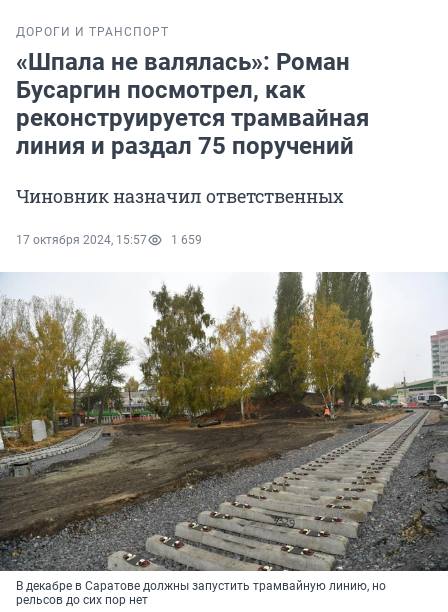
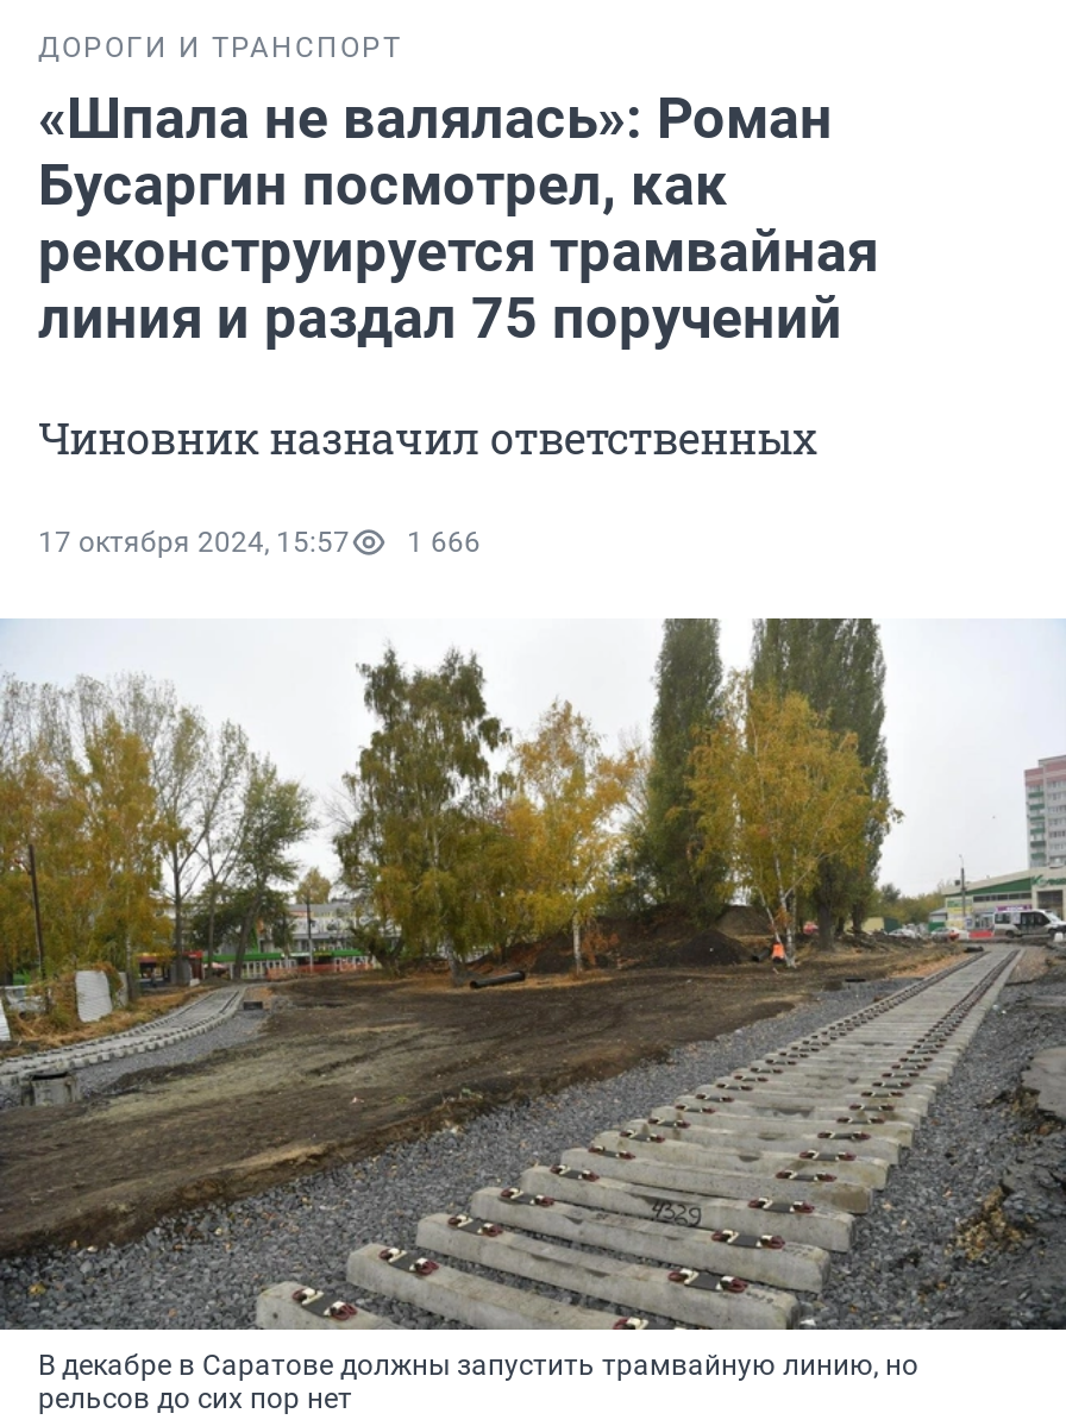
[16,233,202,247] 17 октября 2024, 15:57 1 659 -> [38,526,481,559] 17 октября 2024, 15:57 1 666

